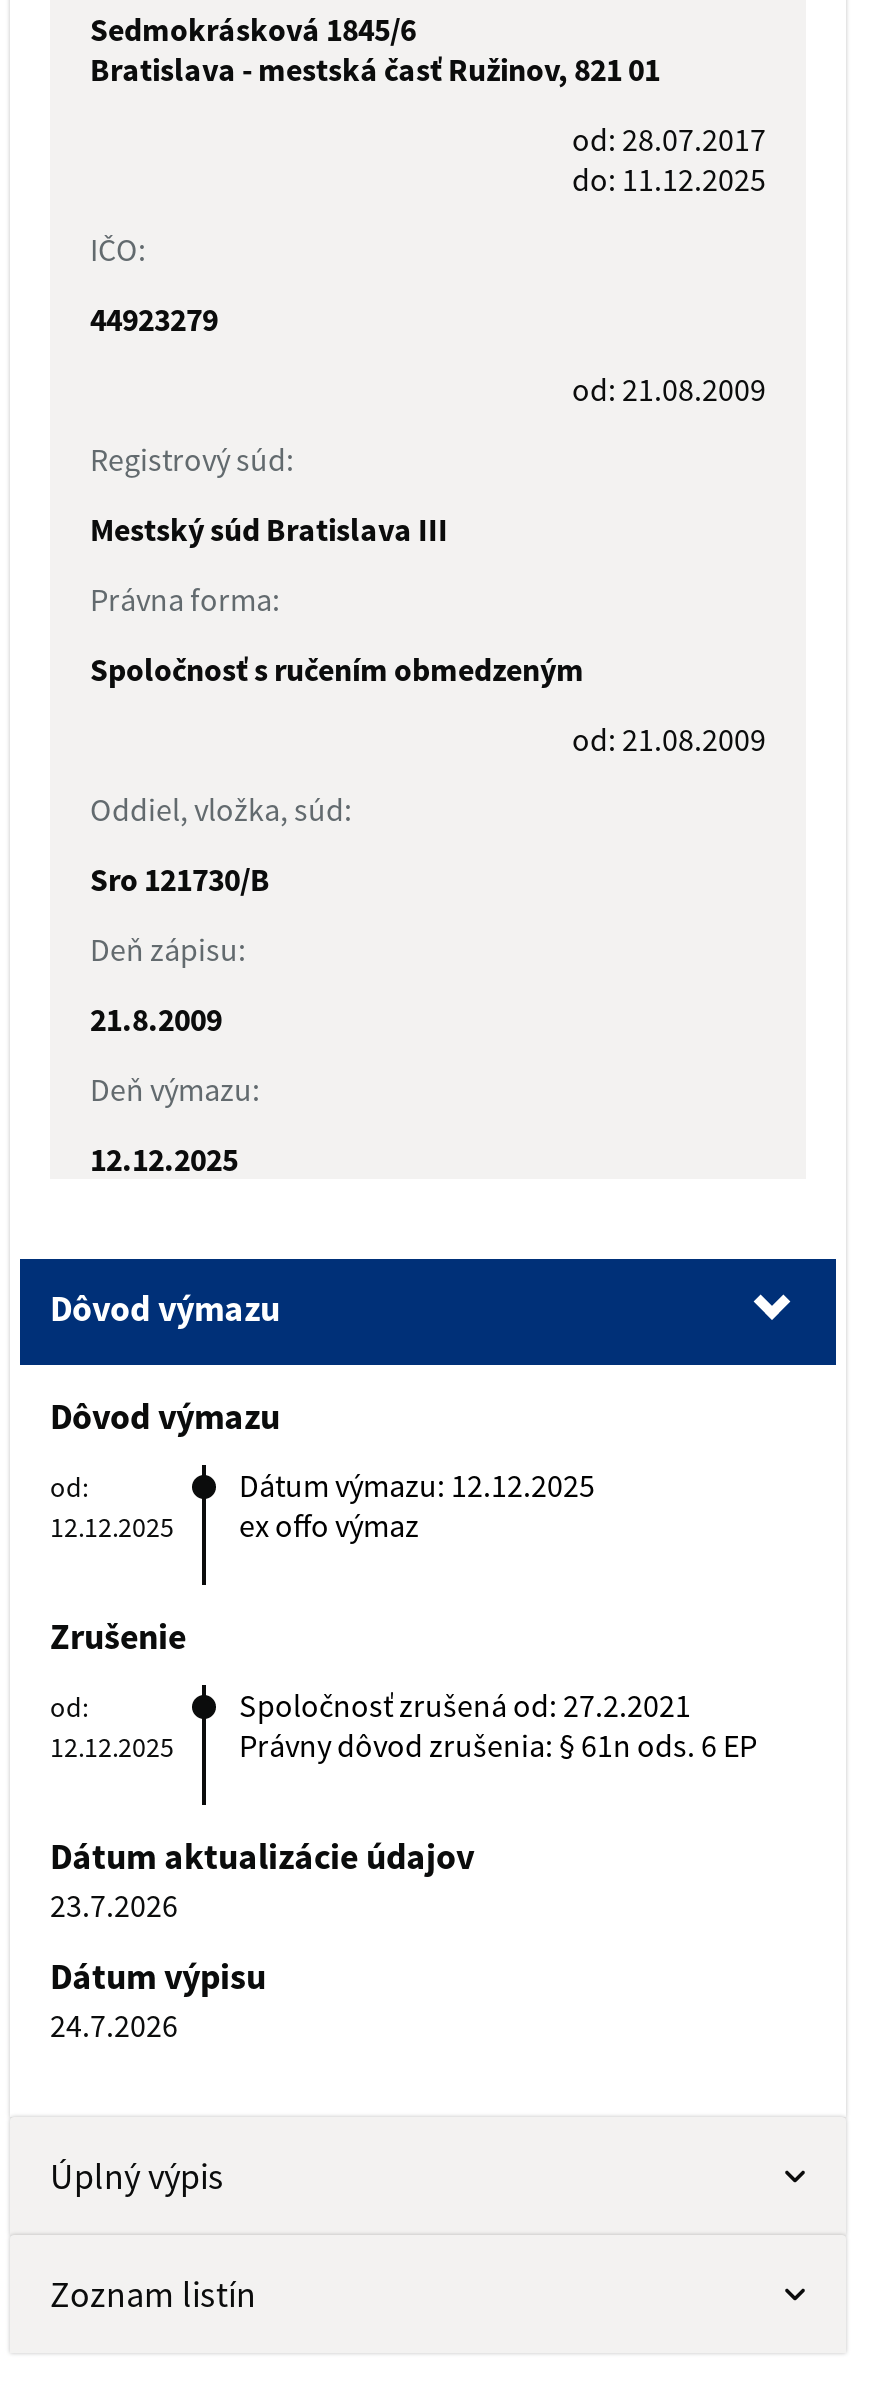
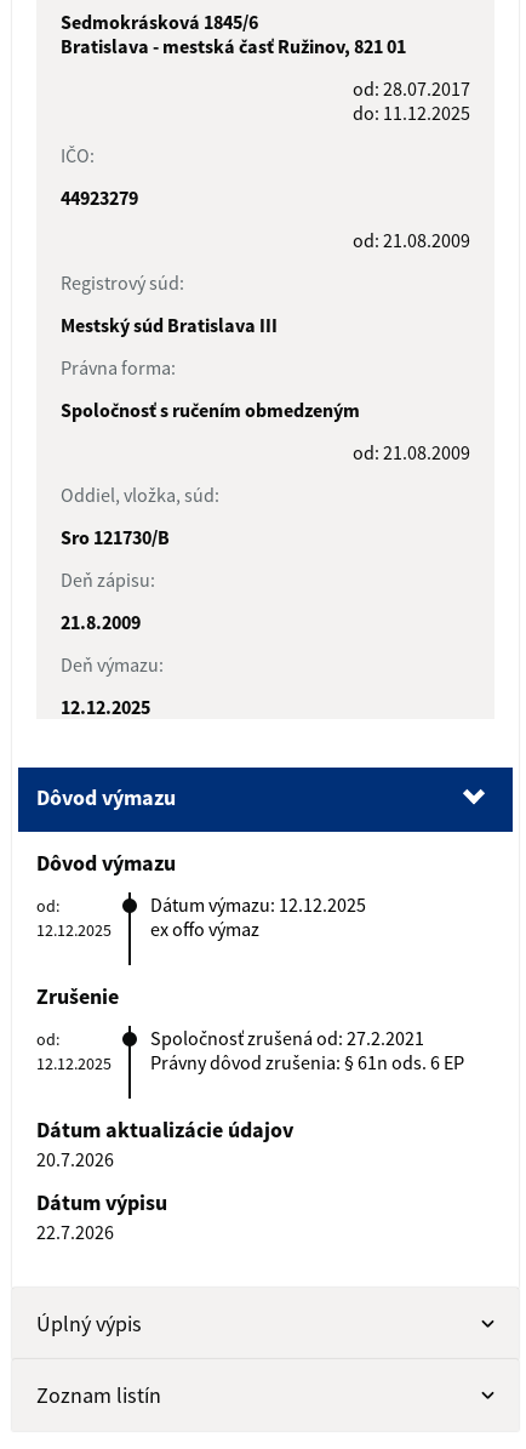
[50,1885,178,1925] 23.7.2026 -> [36,1147,114,1171] 20.7.2026
[50,2005,178,2045] 24.7.2026 -> [36,1220,114,1244] 22.7.2026

